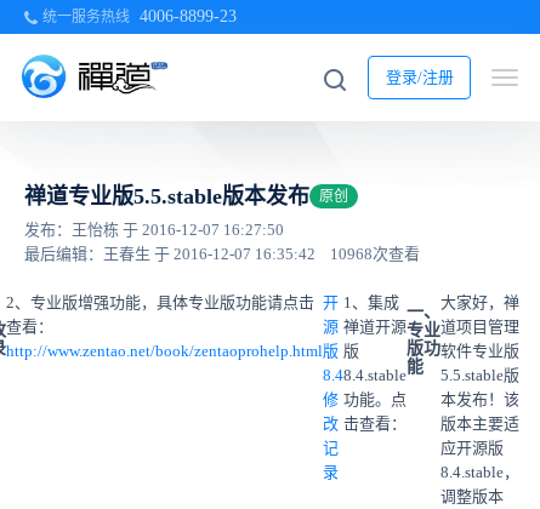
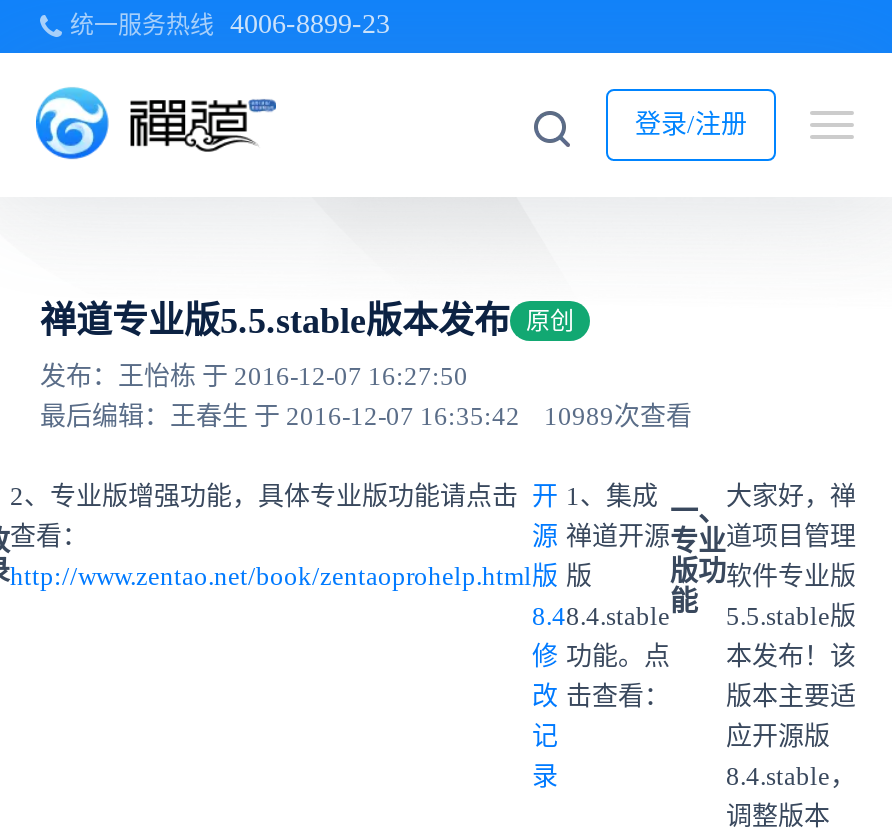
[24,245,420,263] 最后编辑：王春生 于 2016-12-07 16:35:42 10968次查看 -> [40,401,692,431] 最后编辑：王春生 于 2016-12-07 16:35:42 10989次查看

